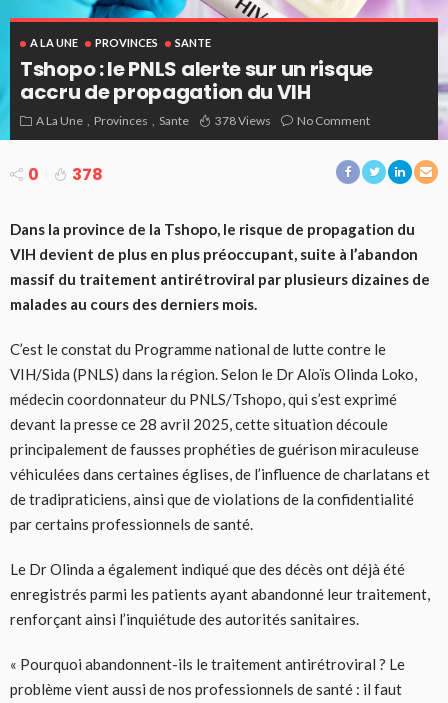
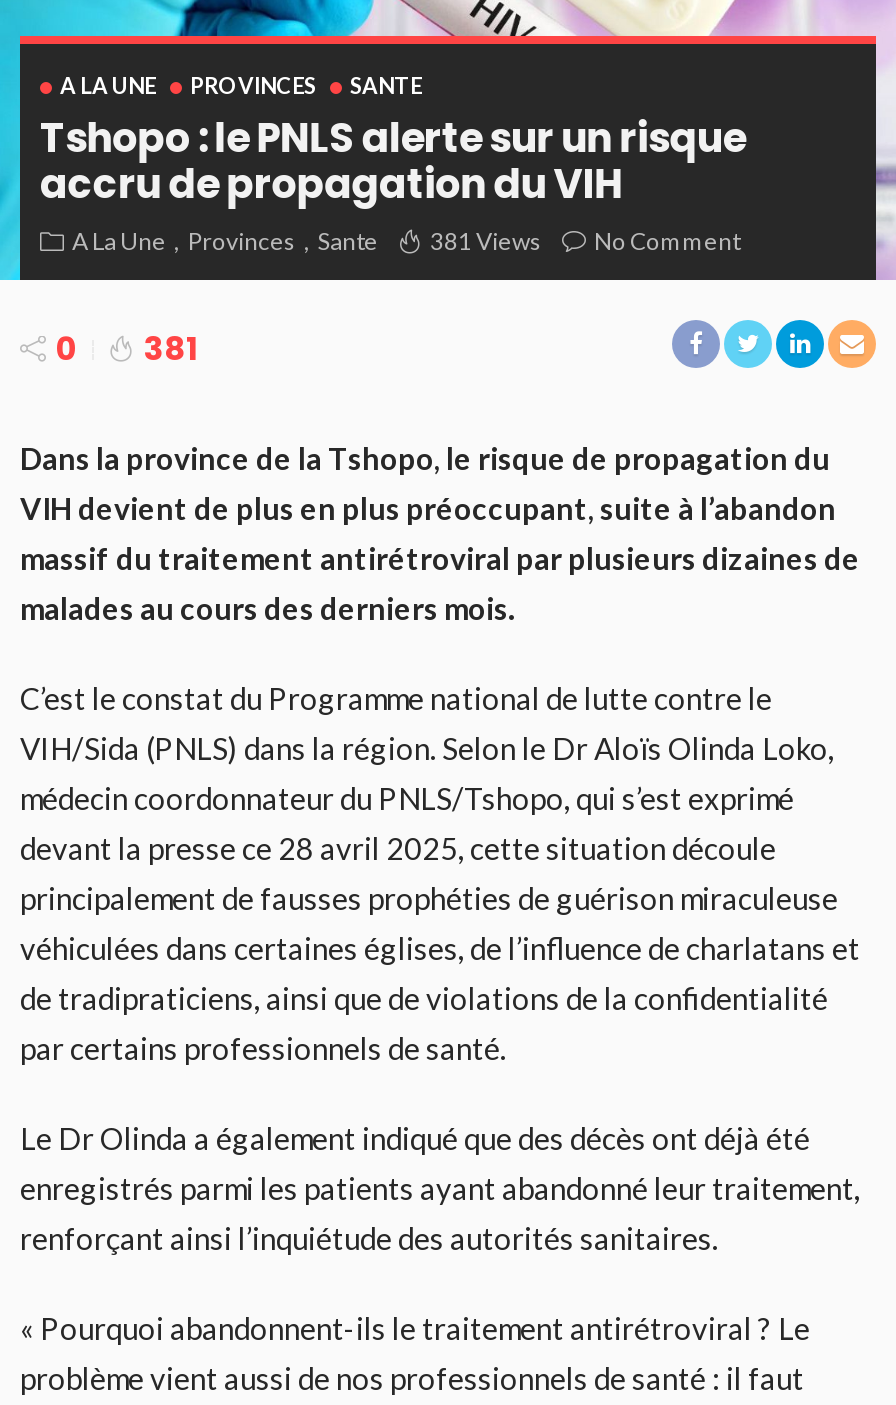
[36,113,370,128] A La Une Provinces Sante 378 Views No Comment -> [72,226,740,256] A La Une Provinces Sante 381 Views No Comment
[28,163,103,186] 0 378 -> [56,327,198,373] 0 381

